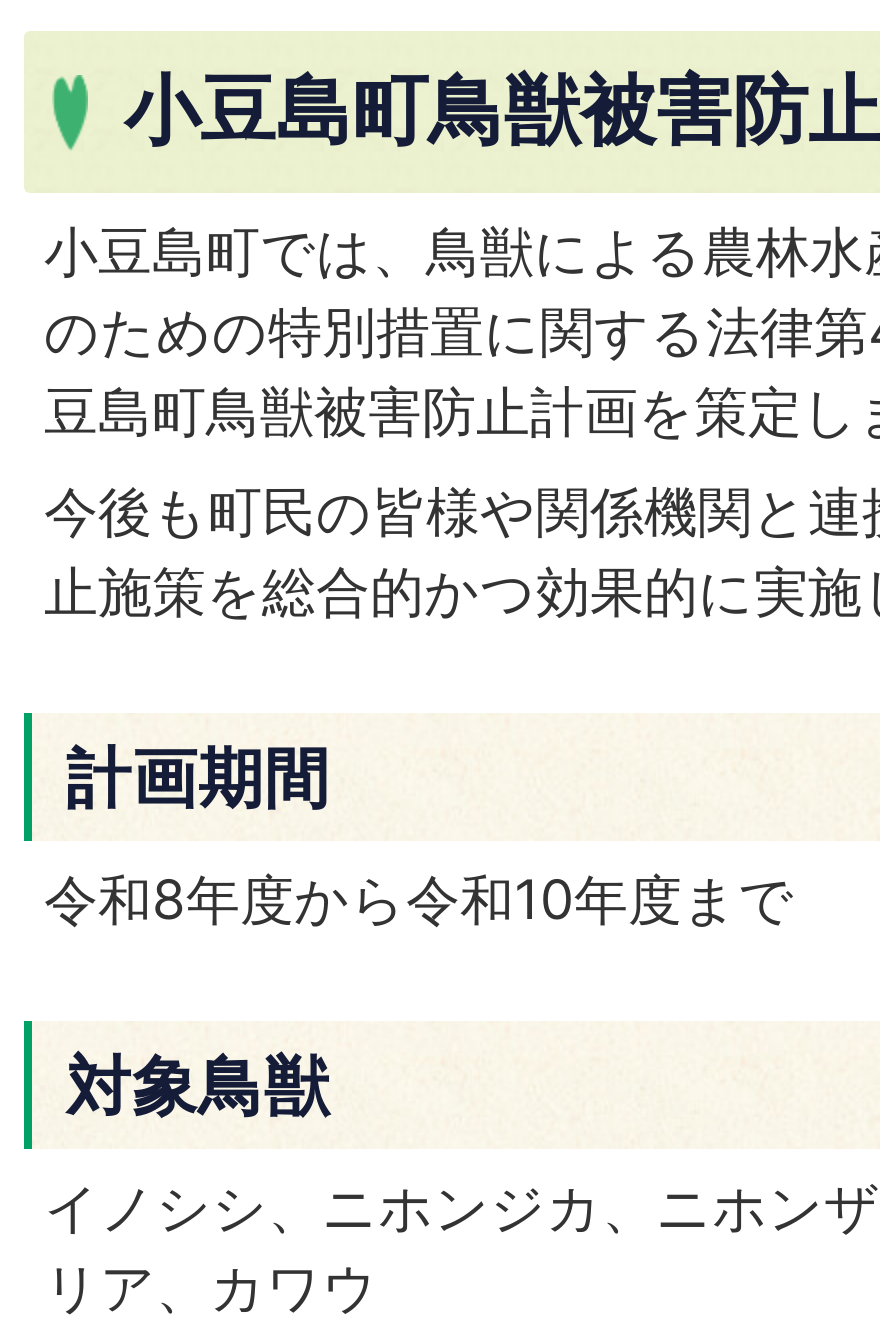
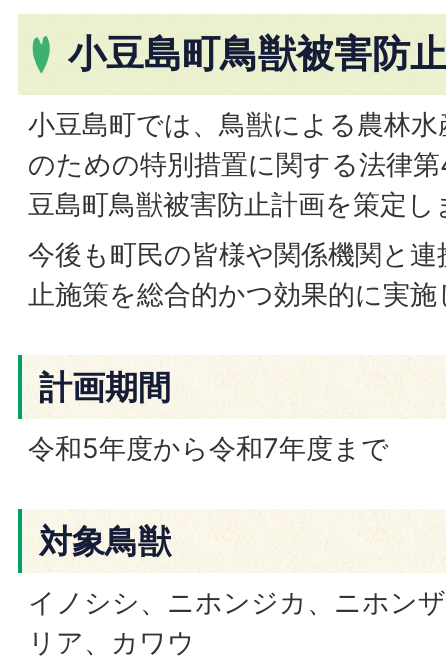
[44,867,794,933] 令和8年度から令和10年度まで -> [28,432,389,465] 令和5年度から令和7年度まで

